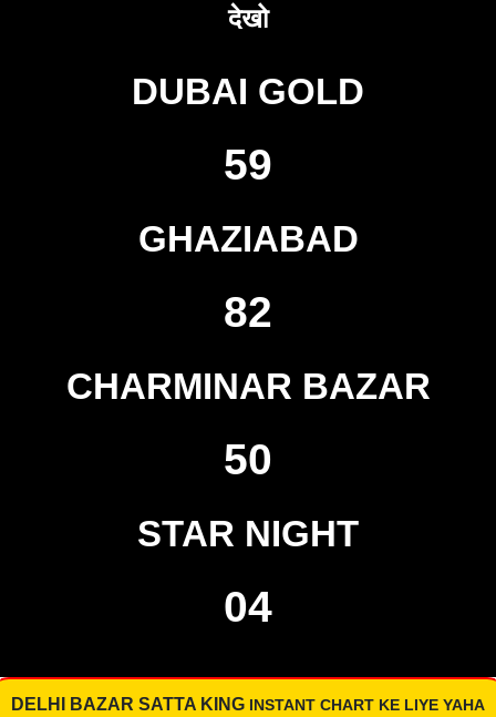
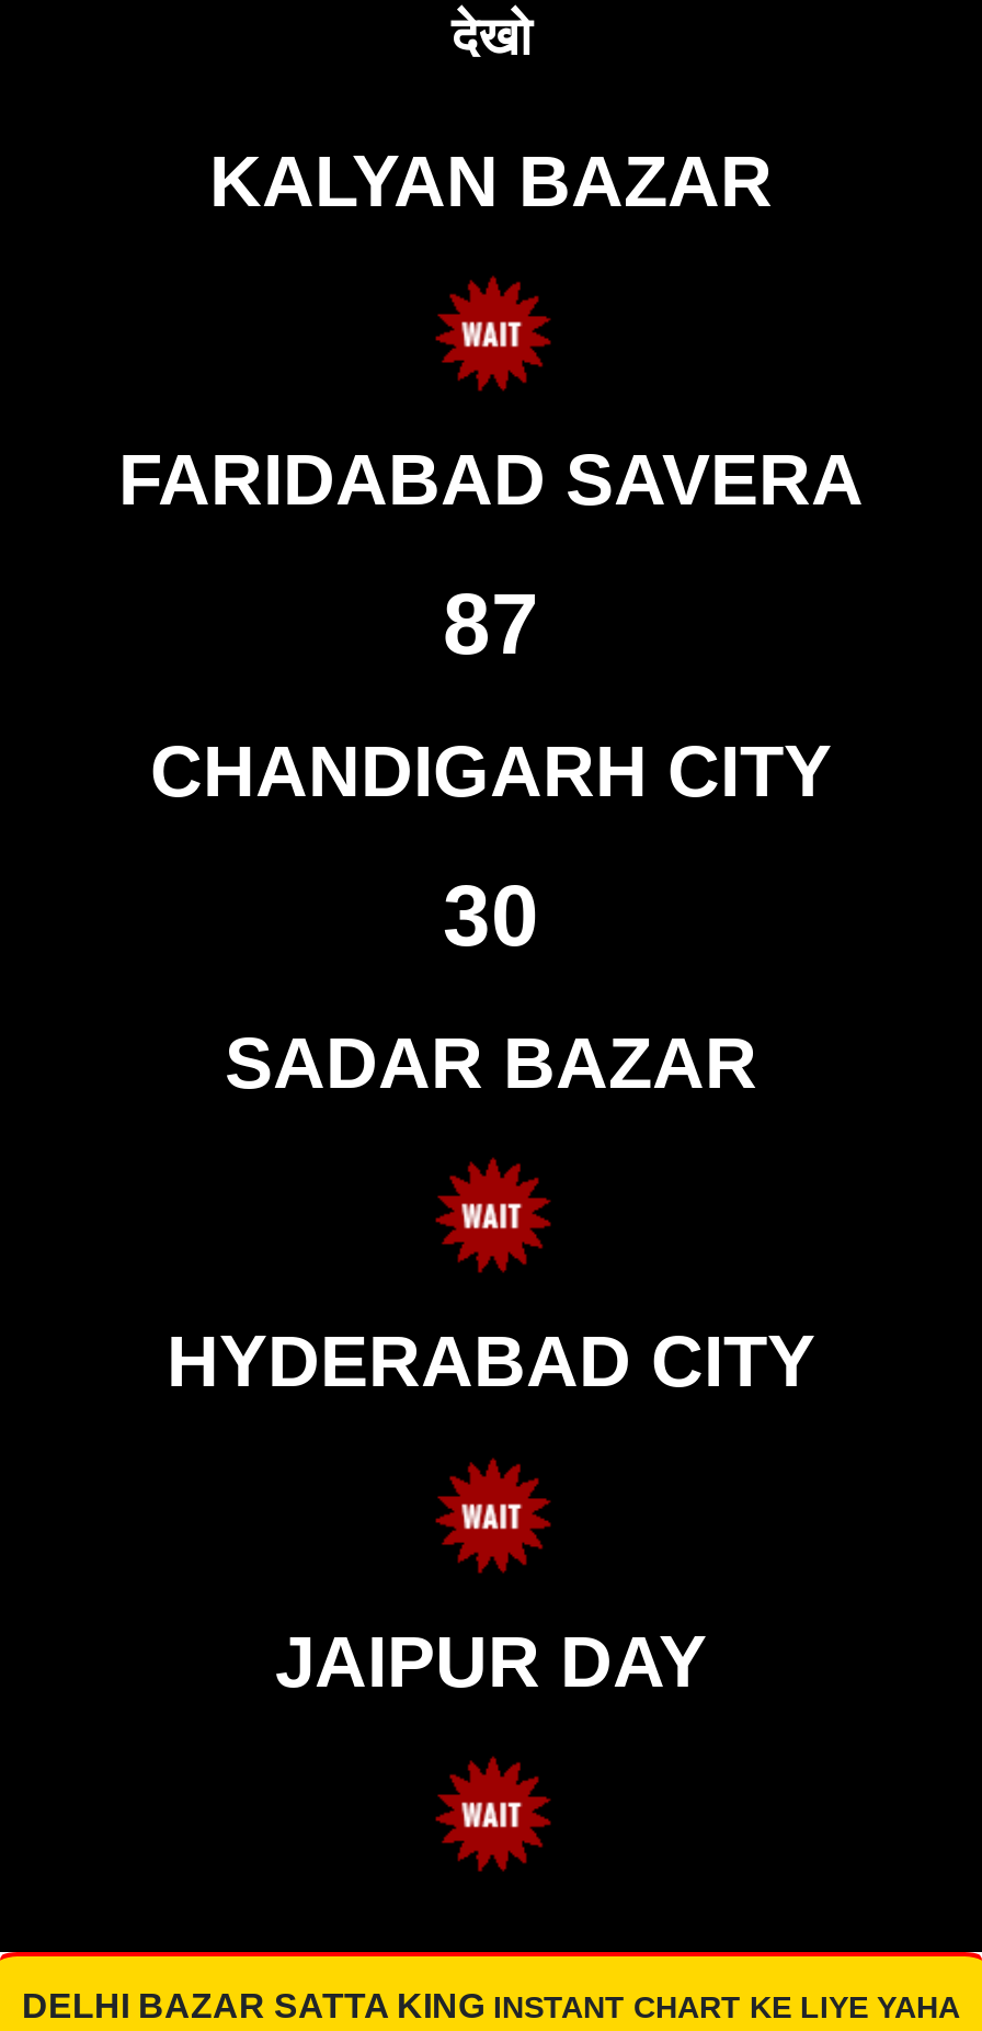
[132,71,364,112] DUBAI GOLD -> [209,140,773,222] KALYAN BAZAR
[224,141,272,188] 59 -> [118,439,864,520] FARIDABAD SAVERA
[138,218,358,259] GHAZIABAD -> [443,577,539,672] 87
[224,288,272,336] 82 -> [150,731,832,812] CHANDIGARH CITY
[66,366,430,407] CHARMINAR BAZAR -> [443,869,539,963] 30
[224,436,272,483] 50 -> [225,1023,757,1104] SADAR BAZAR
[137,513,359,554] STAR NIGHT -> [167,1321,815,1402] HYDERABAD CITY
[224,583,272,631] 04 -> [275,1620,707,1701] JAIPUR DAY

